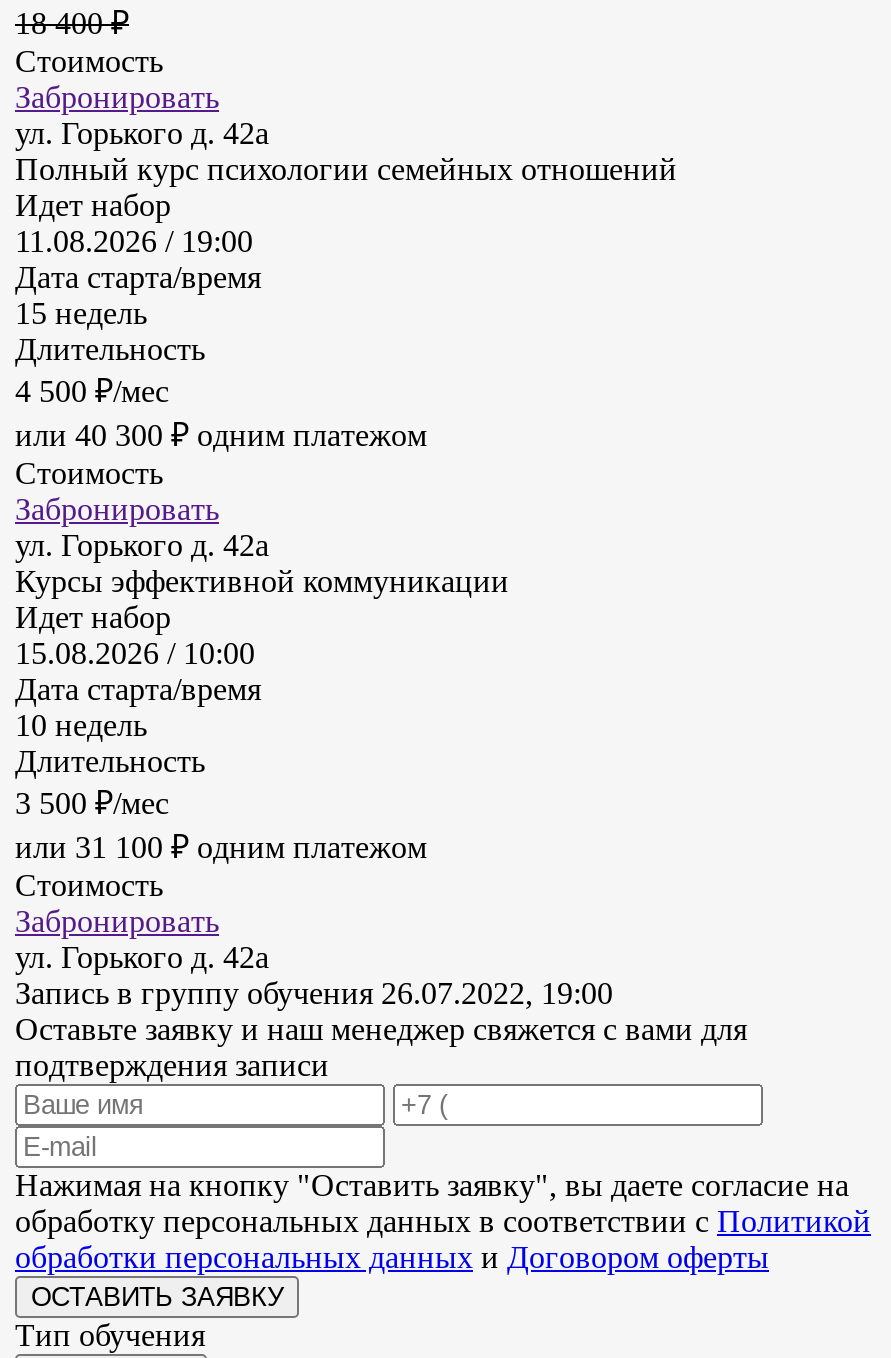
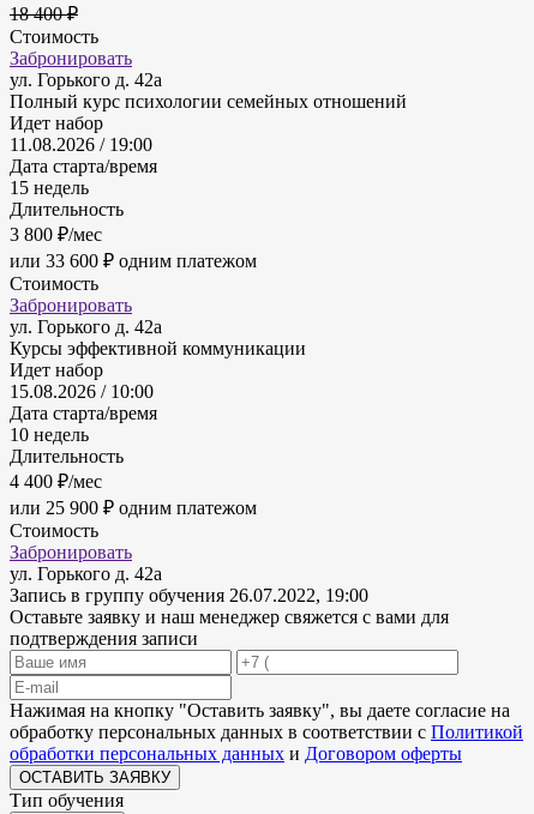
[15,374,169,408] 4 500 ₽/мес -> [10,224,102,245] 3 800 ₽/мес
[15,418,427,452] или 40 300 ₽ одним платежом -> [10,251,257,271] или 33 600 ₽ одним платежом
[15,786,169,820] 3 500 ₽/мес -> [10,471,102,492] 4 400 ₽/мес
[15,830,427,864] или 31 100 ₽ одним платежом -> [10,498,257,518] или 25 900 ₽ одним платежом

